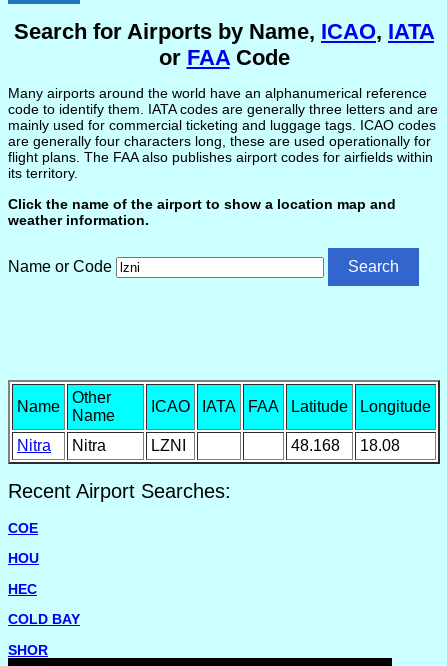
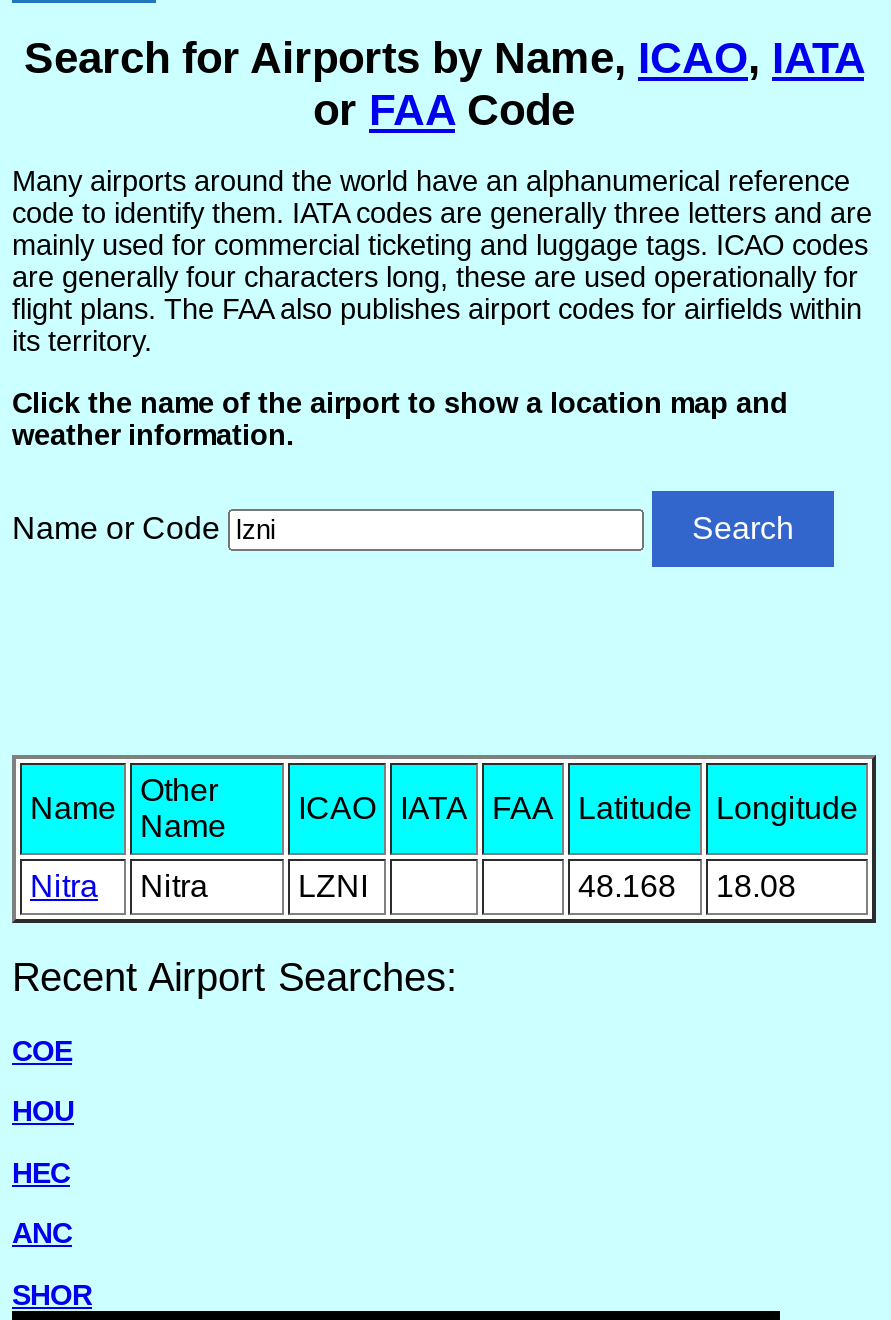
[8,611,80,627] COLD BAY -> [12,1217,72,1249] ANC

